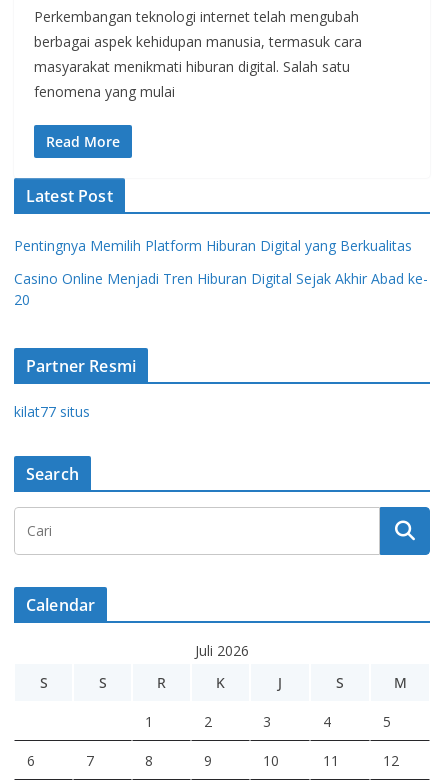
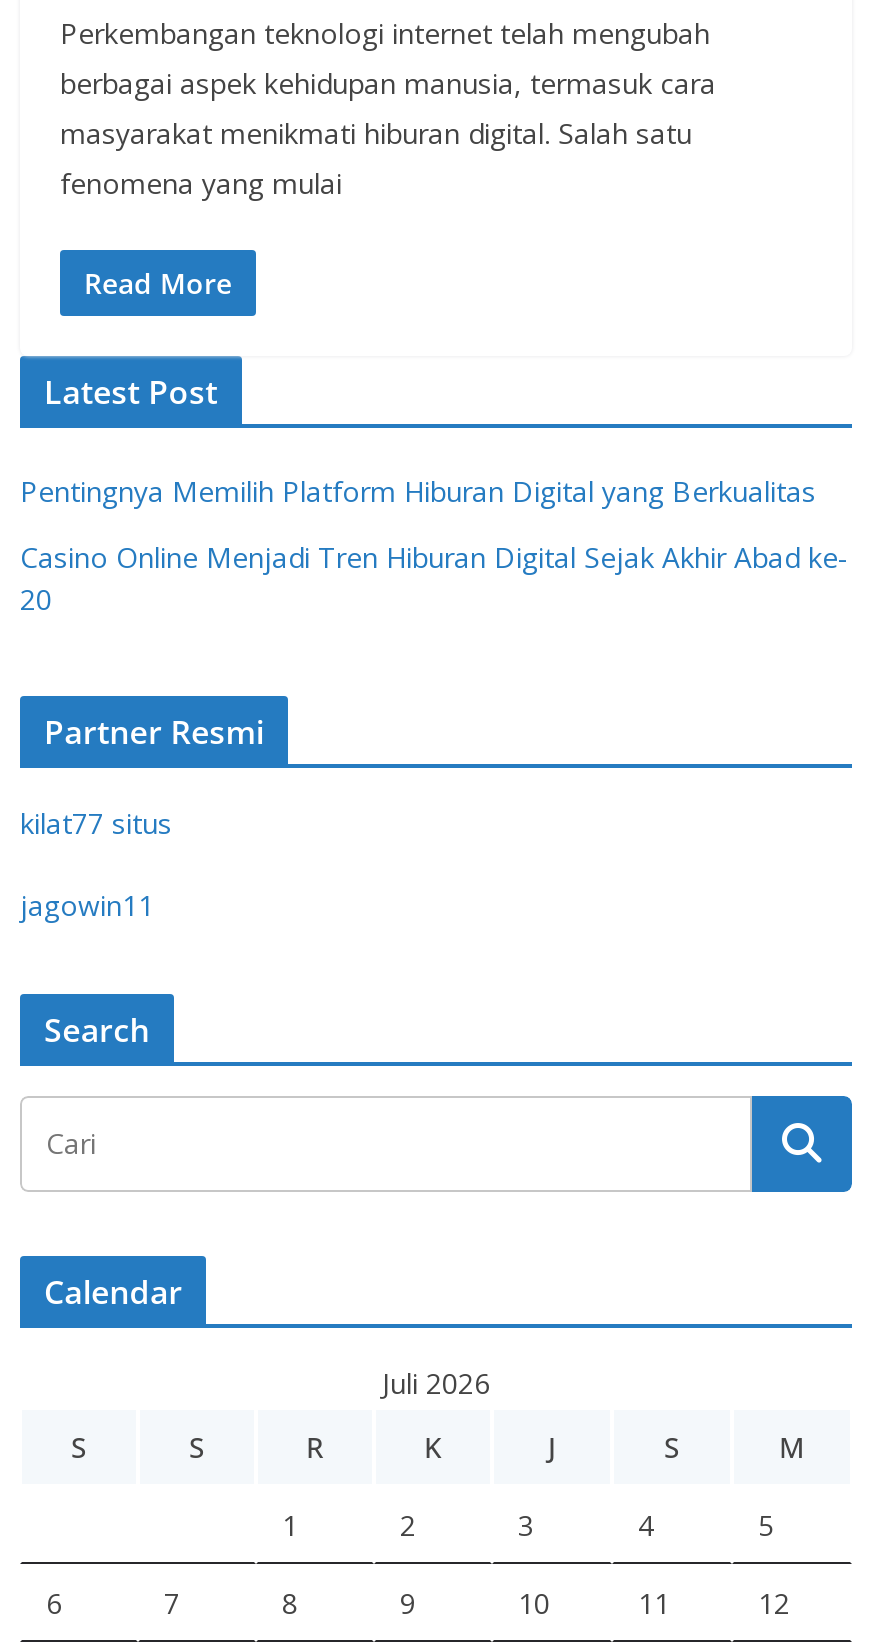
none -> [20,886,154,924] jagowin11

